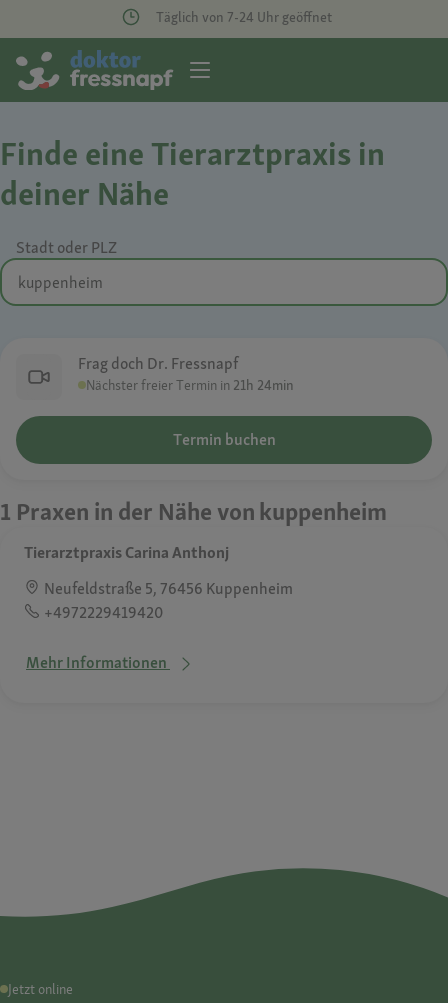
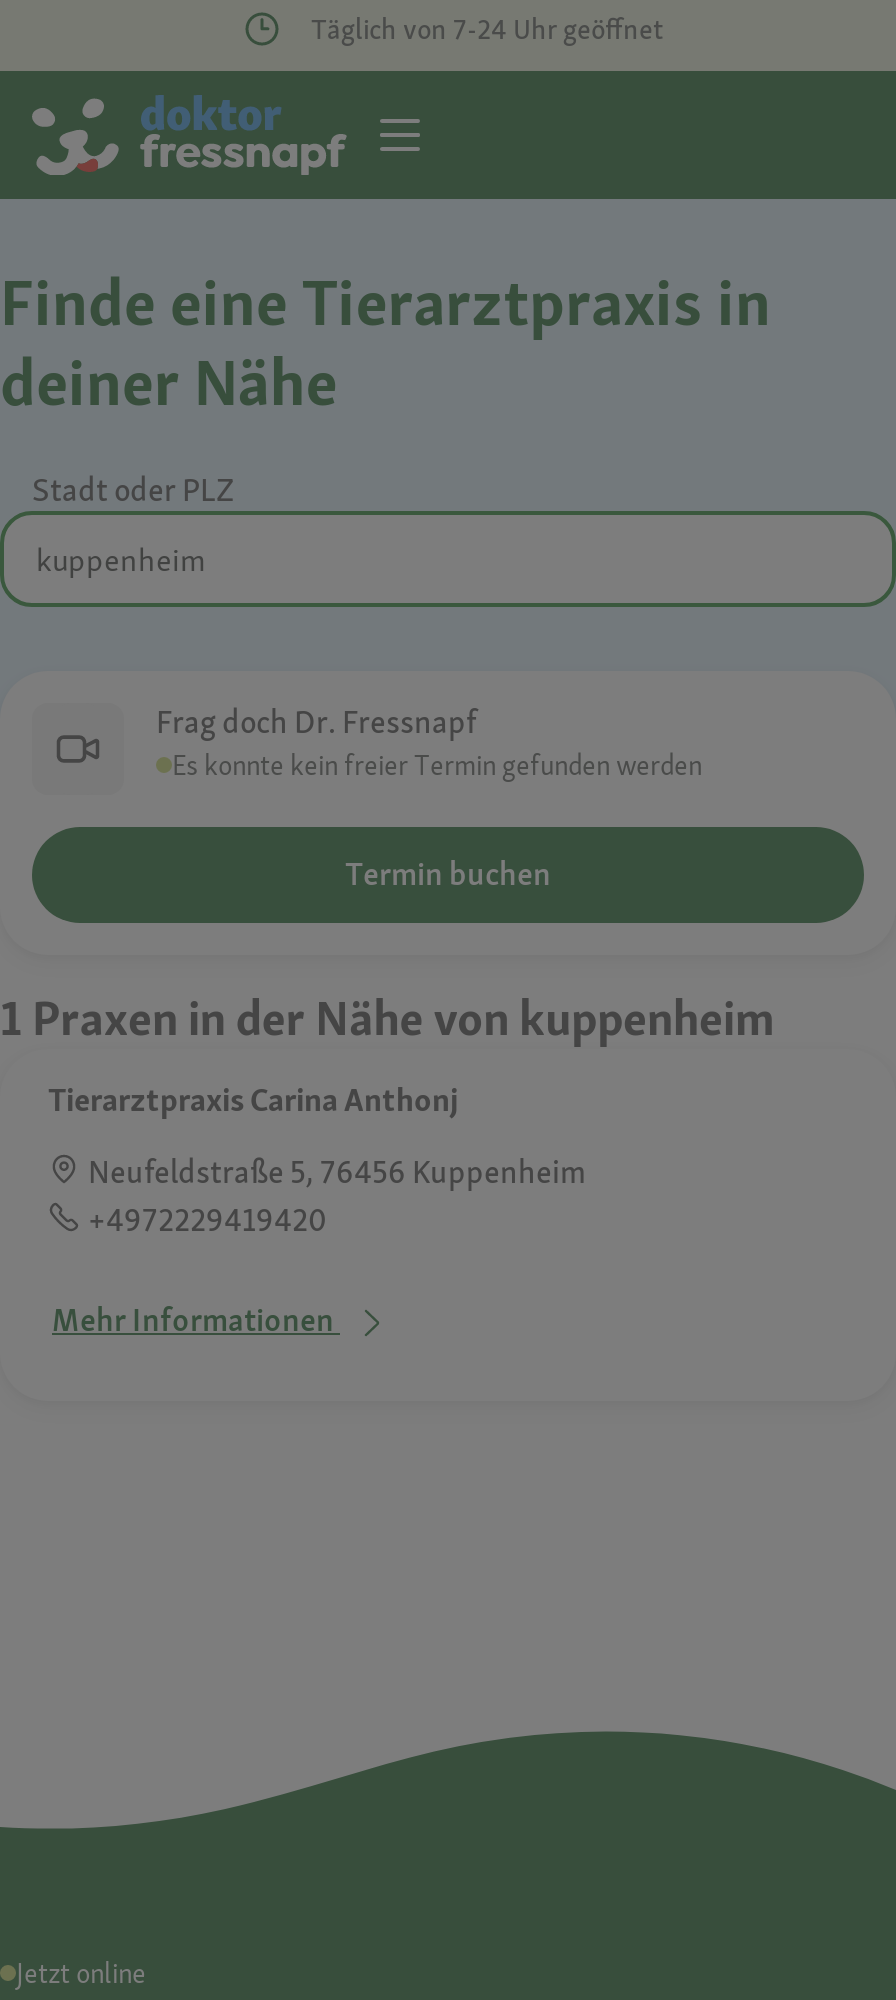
[86,376,294,394] Nächster freier Termin in 21h 24min -> [172,747,702,783] Es konnte kein freier Termin gefunden werden

